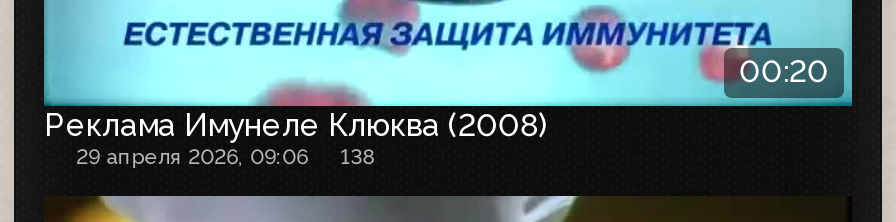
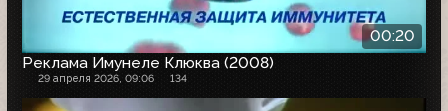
[76,144,374,168] 29 апреля 2026, 09:06 138 -> [38,72,187,84] 29 апреля 2026, 09:06 134

